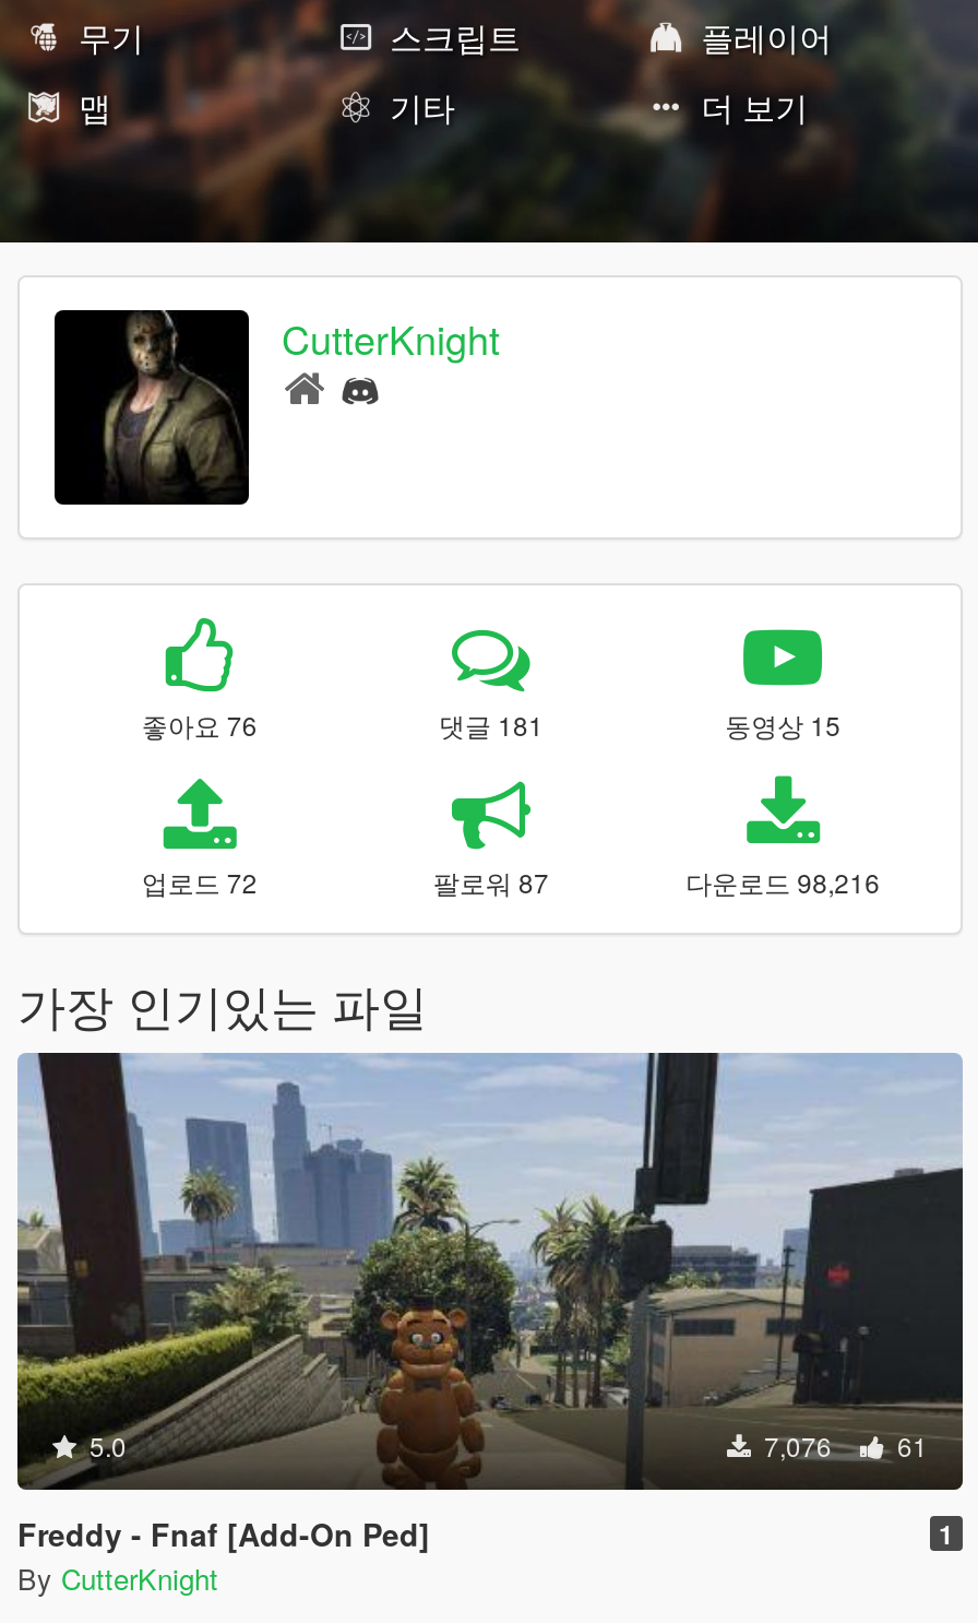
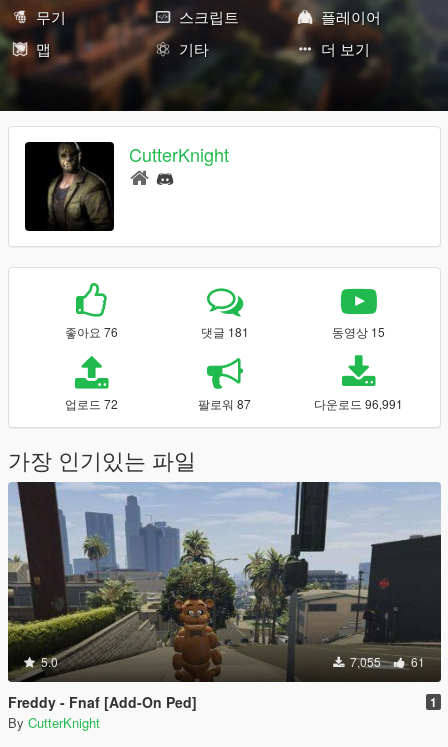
[686,863,880,900] 다운로드 98,216 -> [314,395,403,412] 다운로드 96,991
[758,1426,928,1464] 7,076 61 -> [347,653,425,670] 7,055 61

